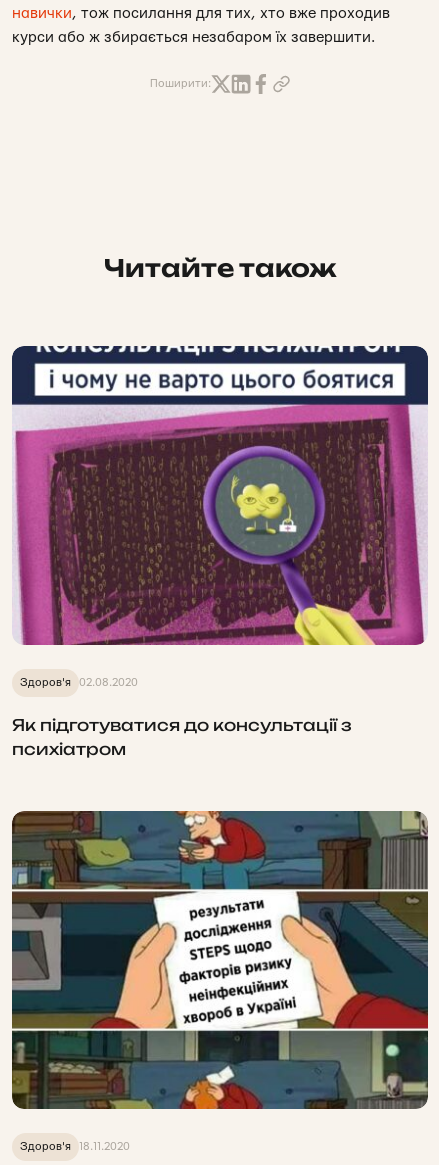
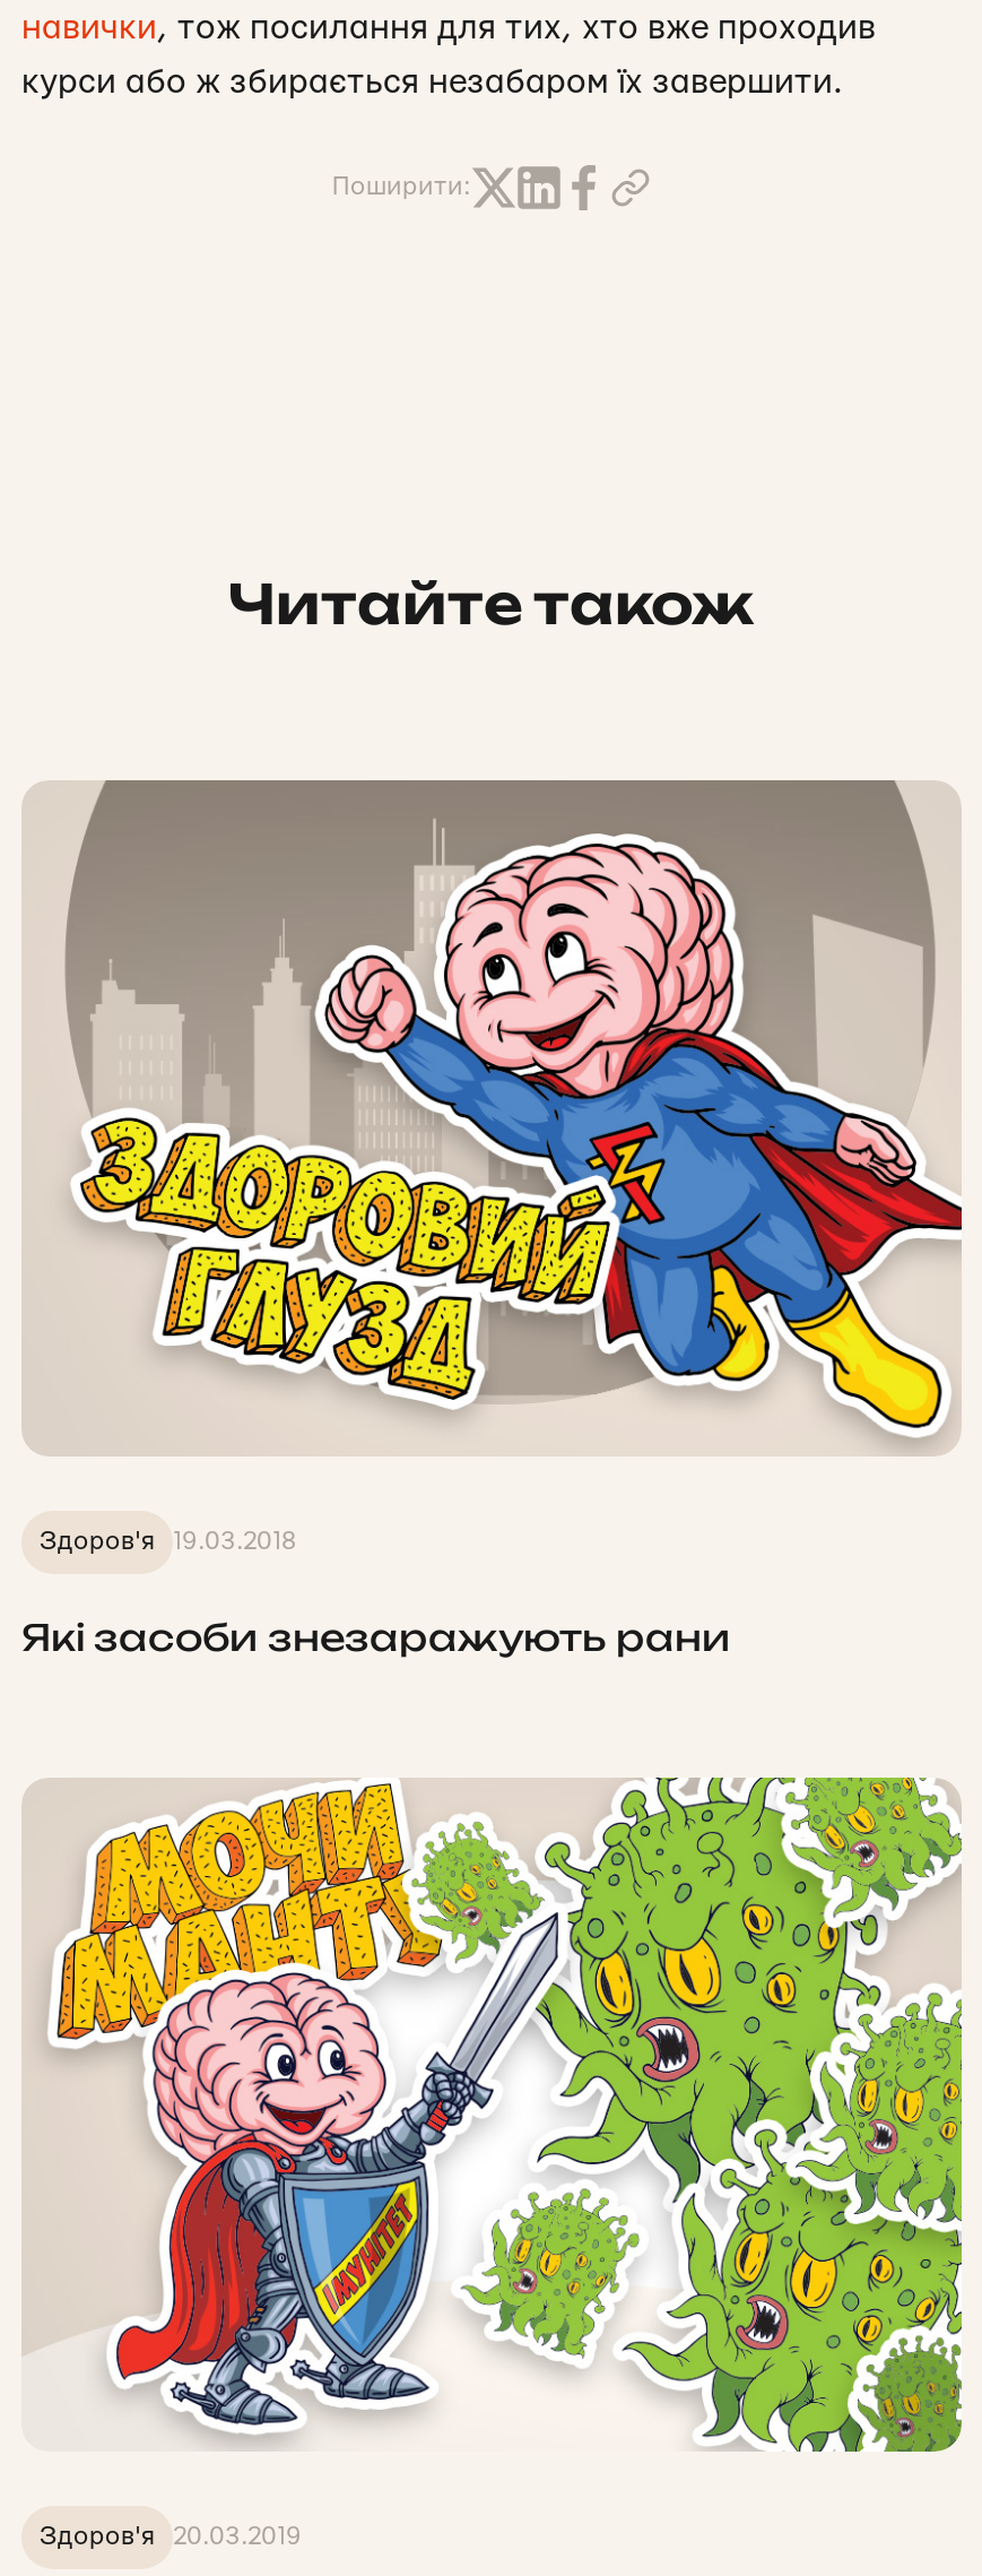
[11,345,429,687] [image] | Здоров'я 02.08.2020 -> [21,778,964,1553] [image] | Здоров'я 19.03.2018
[12,714,352,758] Як підготуватися до консультації з | психіатром -> [21,1614,731,1659] Які засоби знезаражують рани
[11,810,429,1152] [image] | Здоров'я 18.11.2020 -> [21,1775,964,2549] [image] | Здоров'я 20.03.2019

